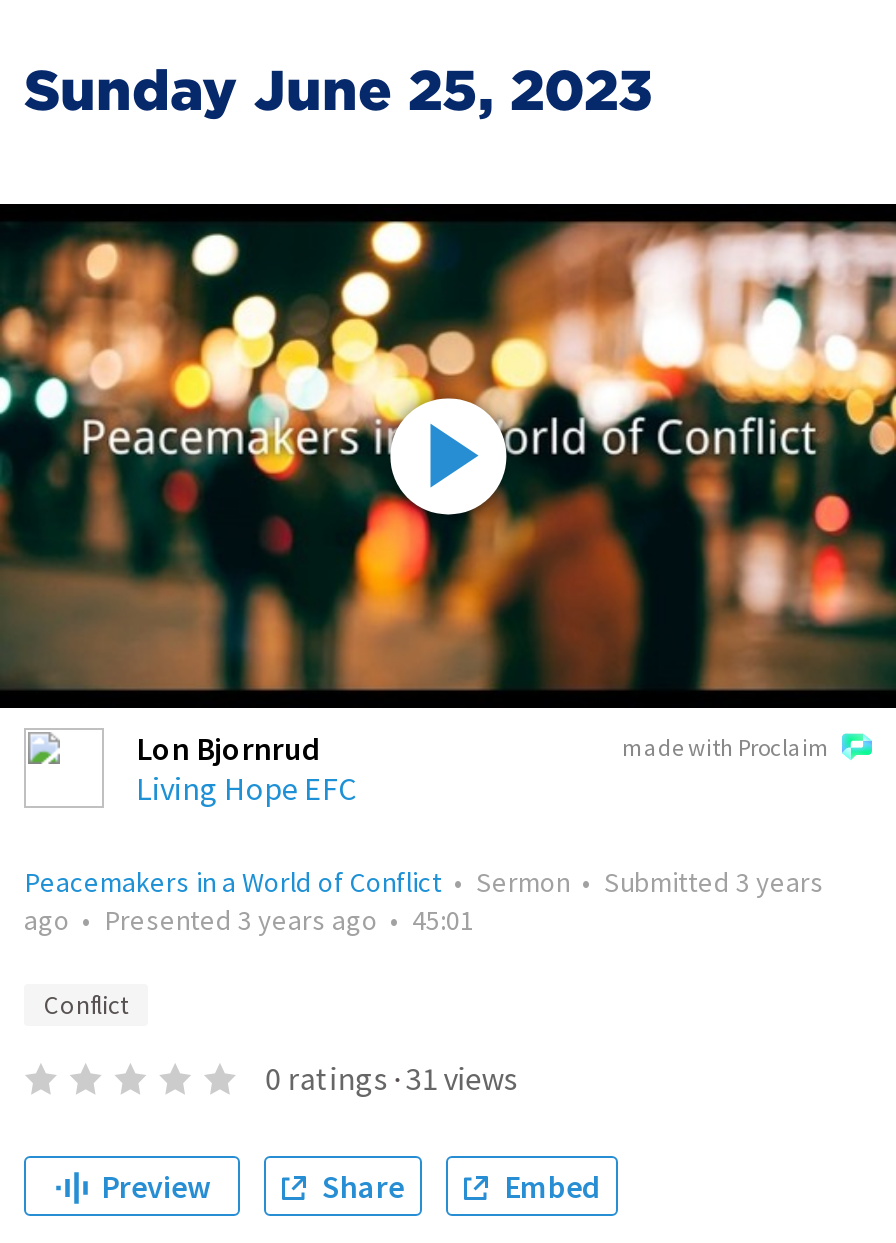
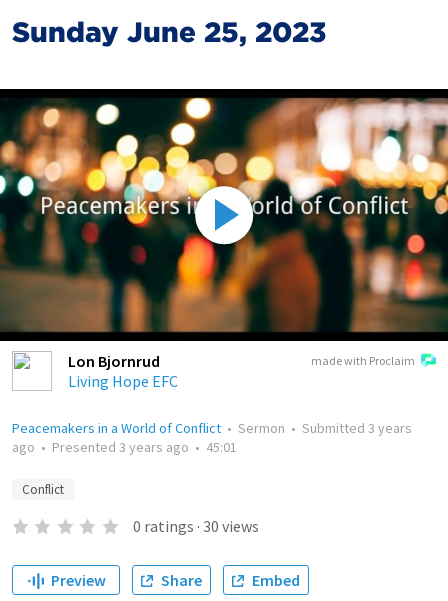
[265,1058,517,1098] 0 ratings · 31 views -> [133,516,259,536] 0 ratings · 30 views

